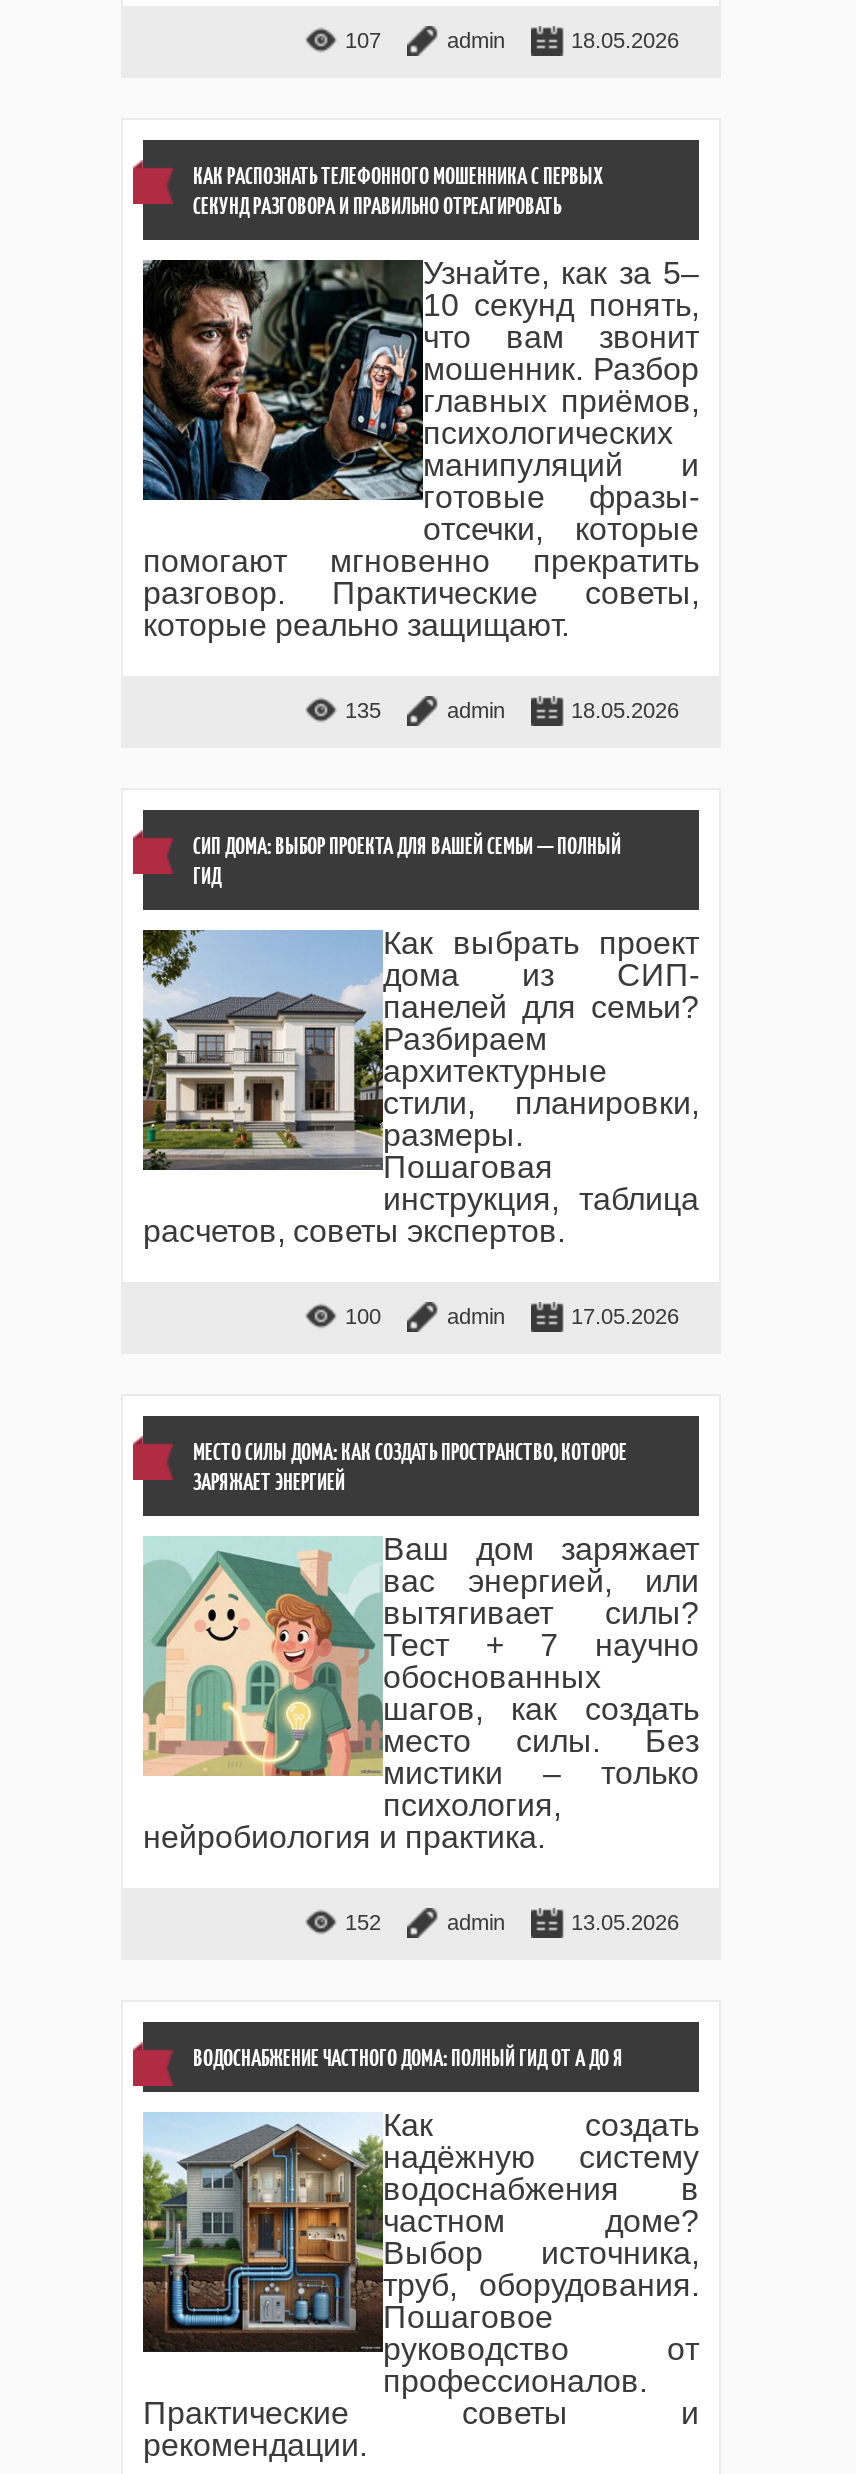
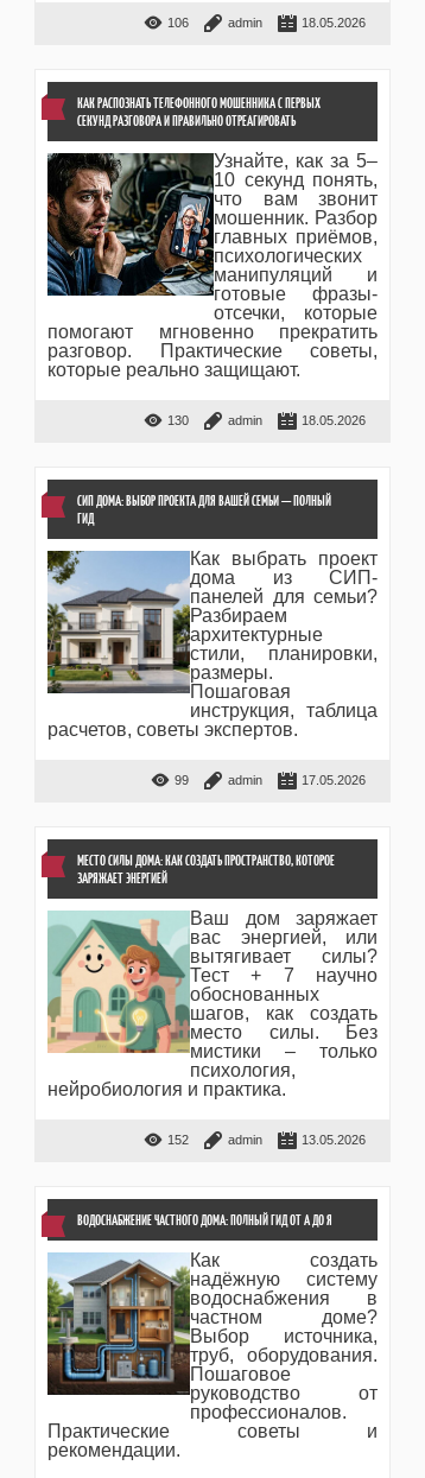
[345,28,381,52] 107 -> [167,15,189,30] 106
[345,698,381,722] 135 -> [167,413,189,427] 130
[345,1304,381,1328] 100 -> [175,773,189,787] 99

